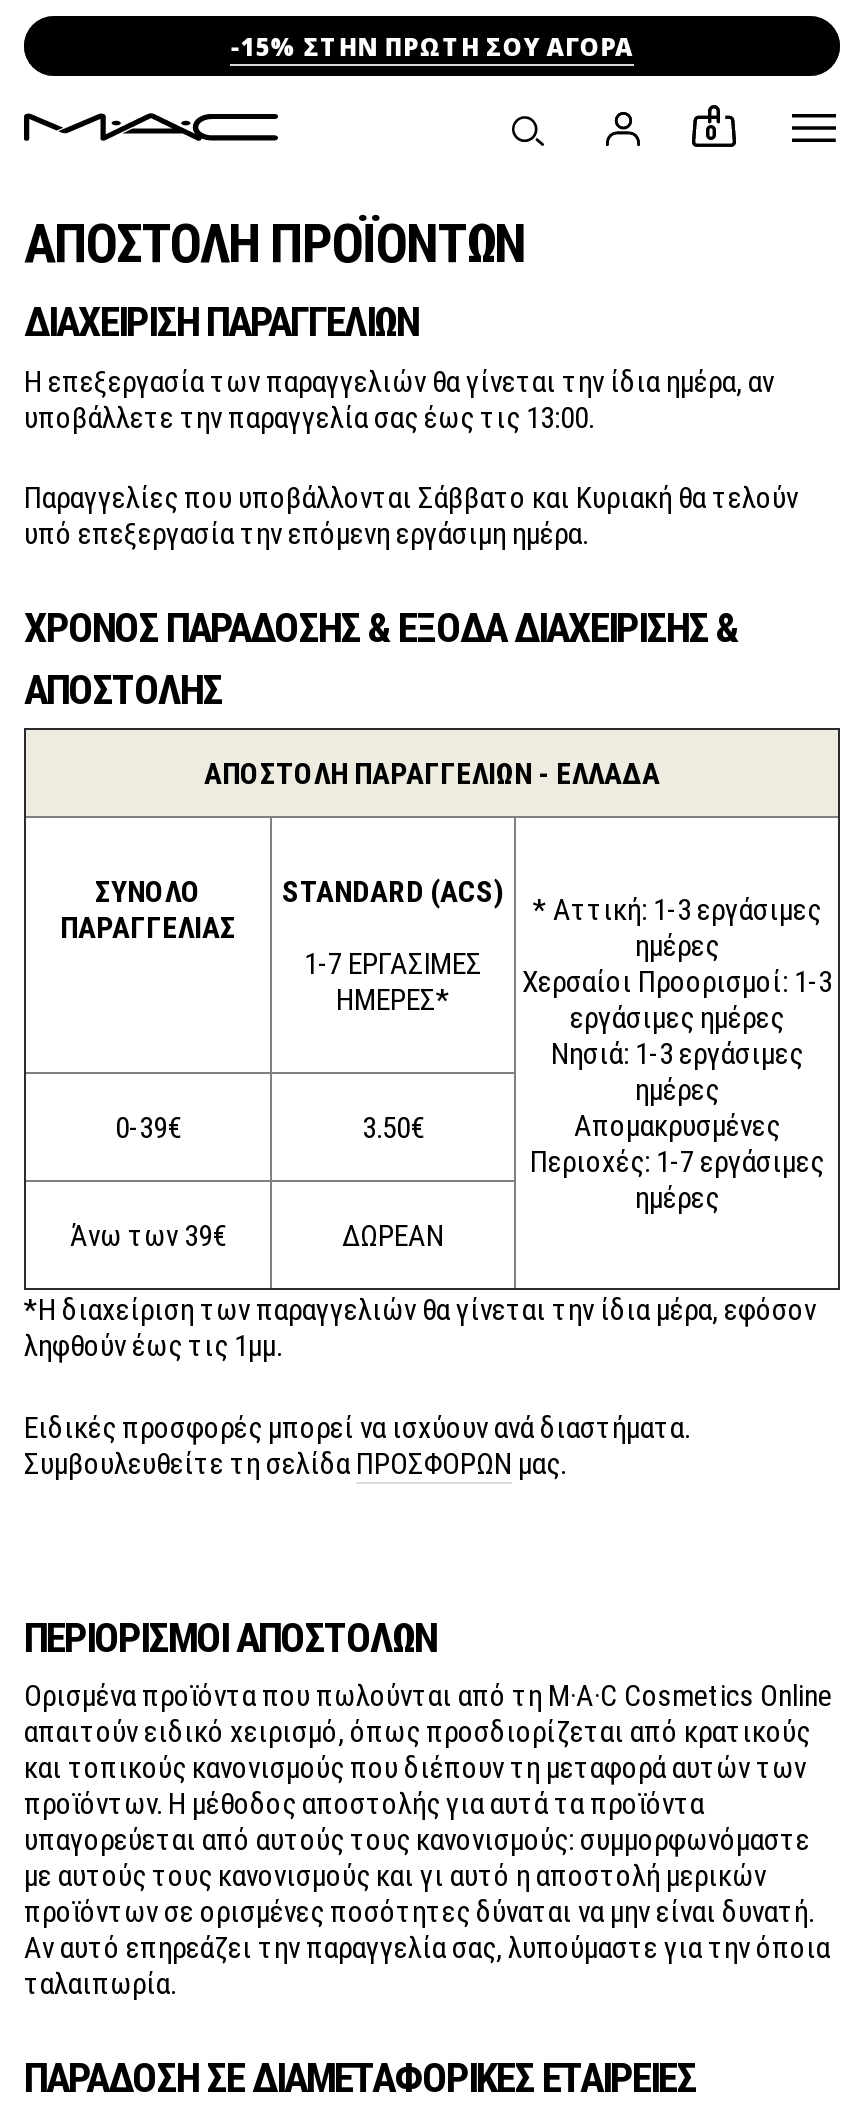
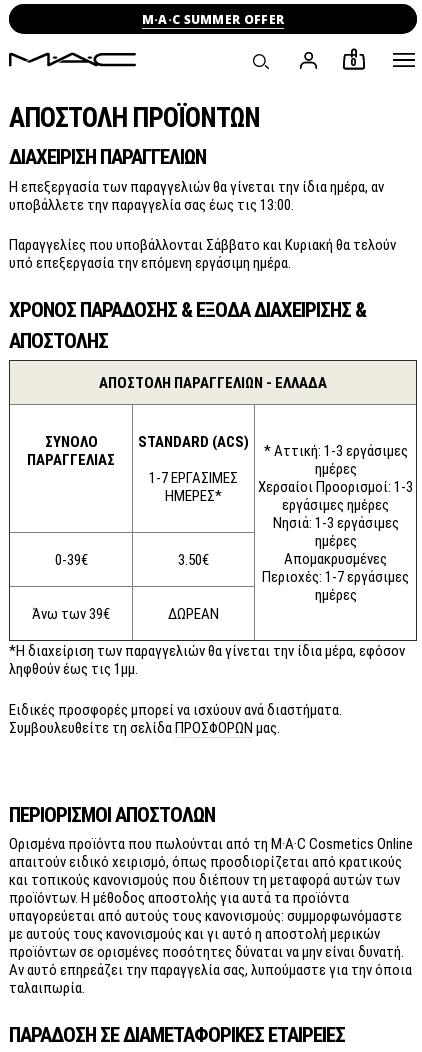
[230,30,634,64] -15% ΣΤΗΝ ΠΡΩΤΗ ΣΟΥ ΑΓΟΡΑ -> [142,11,284,28] M·A·C SUMMER OFFER

